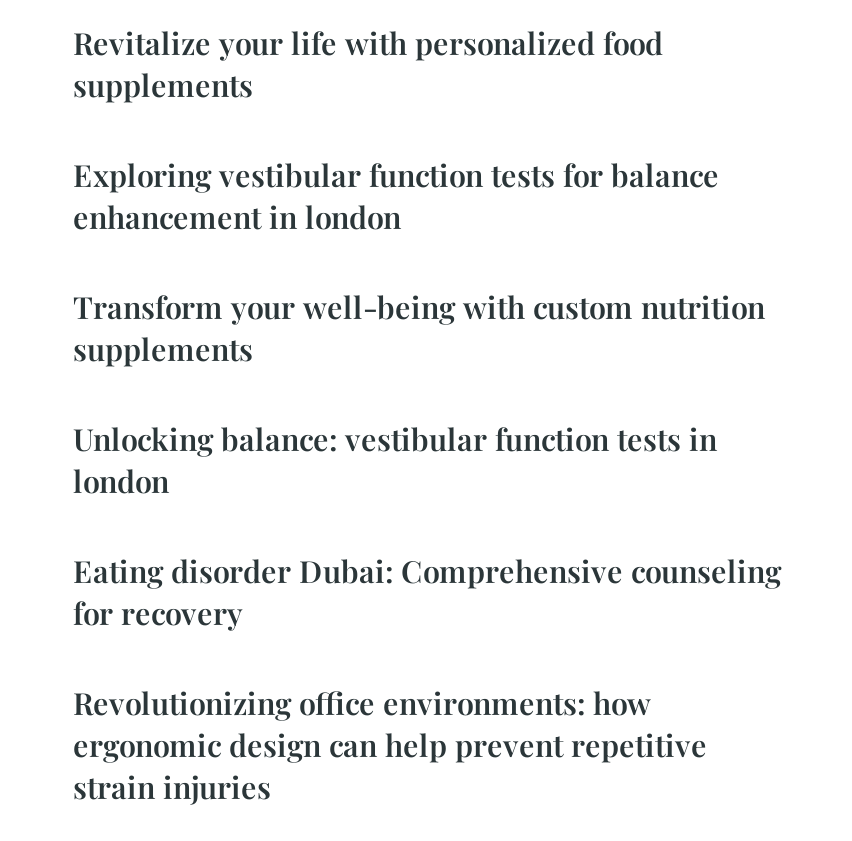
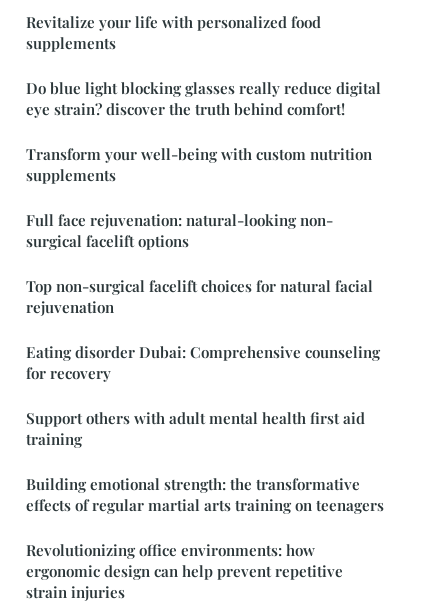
[73,154,719,236] Exploring vestibular function tests for balance | enhancement in london -> [26,78,381,119] Do blue light blocking glasses really reduce digital | eye strain? discover the truth behind comfort!
[73,418,717,500] Unlocking balance: vestibular function tests in | london -> [26,210,373,317] Full face rejuvenation: natural-looking non- | surgical facelift options | Top non-surgical facelift choices for natural facial | rejuvenation
none -> [26,408,384,515] Support others with adult mental health first aid | training | Building emotional strength: the transformative | effects of regular martial arts training on teenagers

